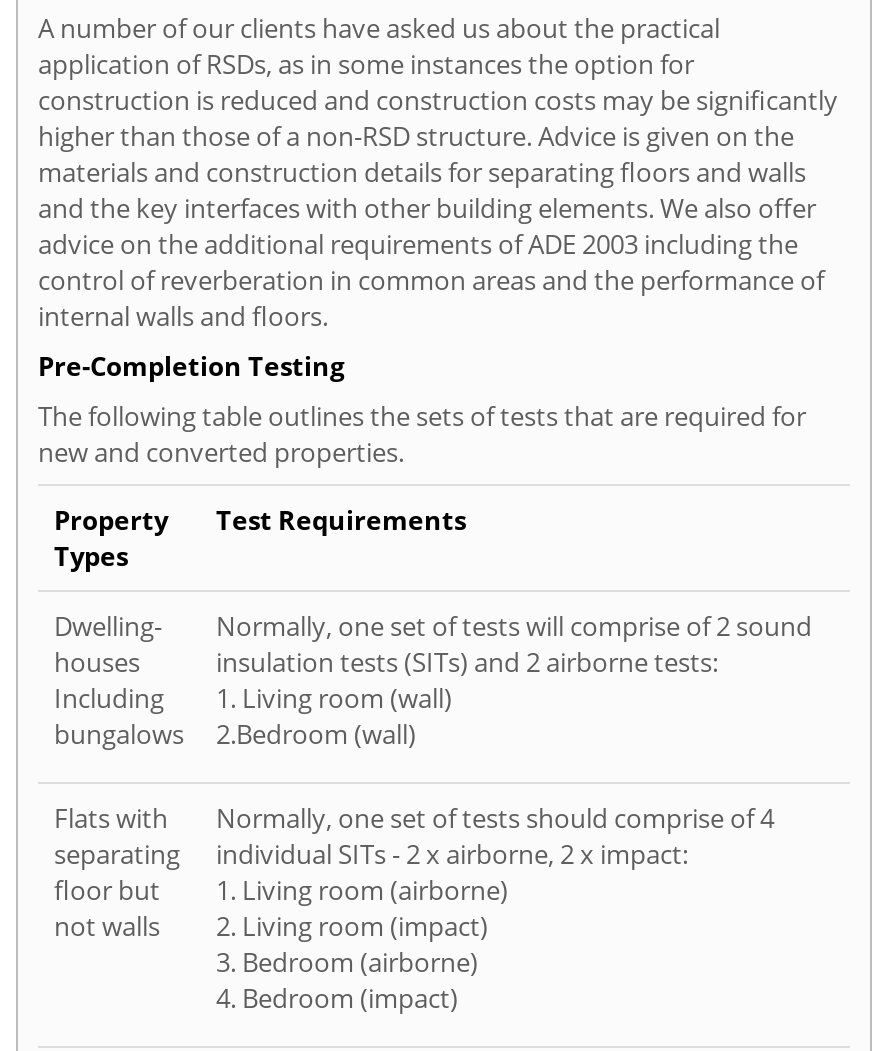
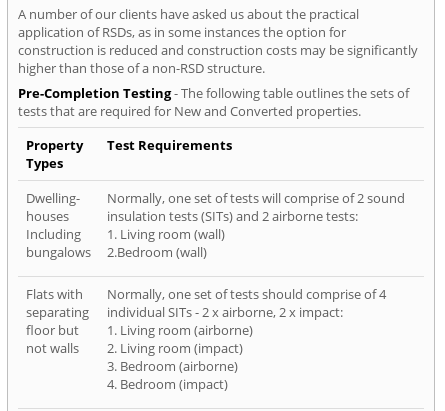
[38,118,824,470] higher than those of a non-RSD structure. Advice is given on the | materials and construction details for separating floors and walls | and the key interfaces with other building elements. We also offer | advice on the additional requirements of ADE 2003 including the | control of reverberation in common areas and the performance of | internal walls and floors. | Pre-Completion Testing | The following table outlines the sets of tests that are required for | new and converted properties. -> [18,59,409,120] higher than those of a non-RSD structure. | Pre-Completion Testing - The following table outlines the sets of | tests that are required for New and Converted properties.

